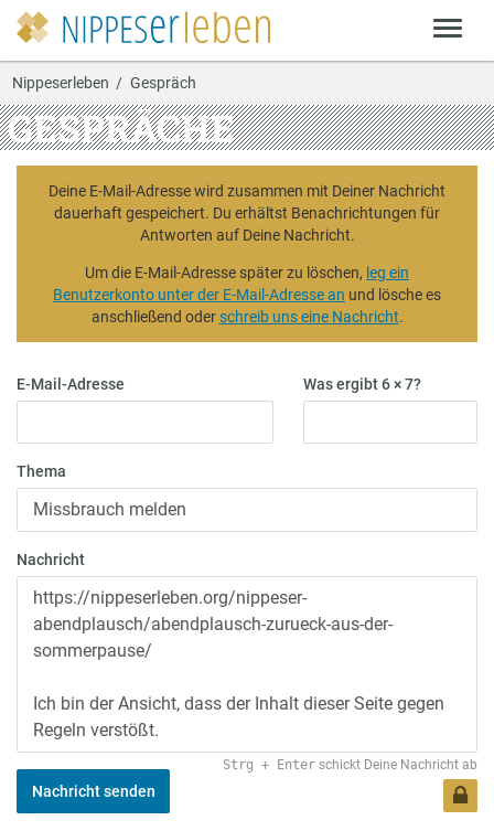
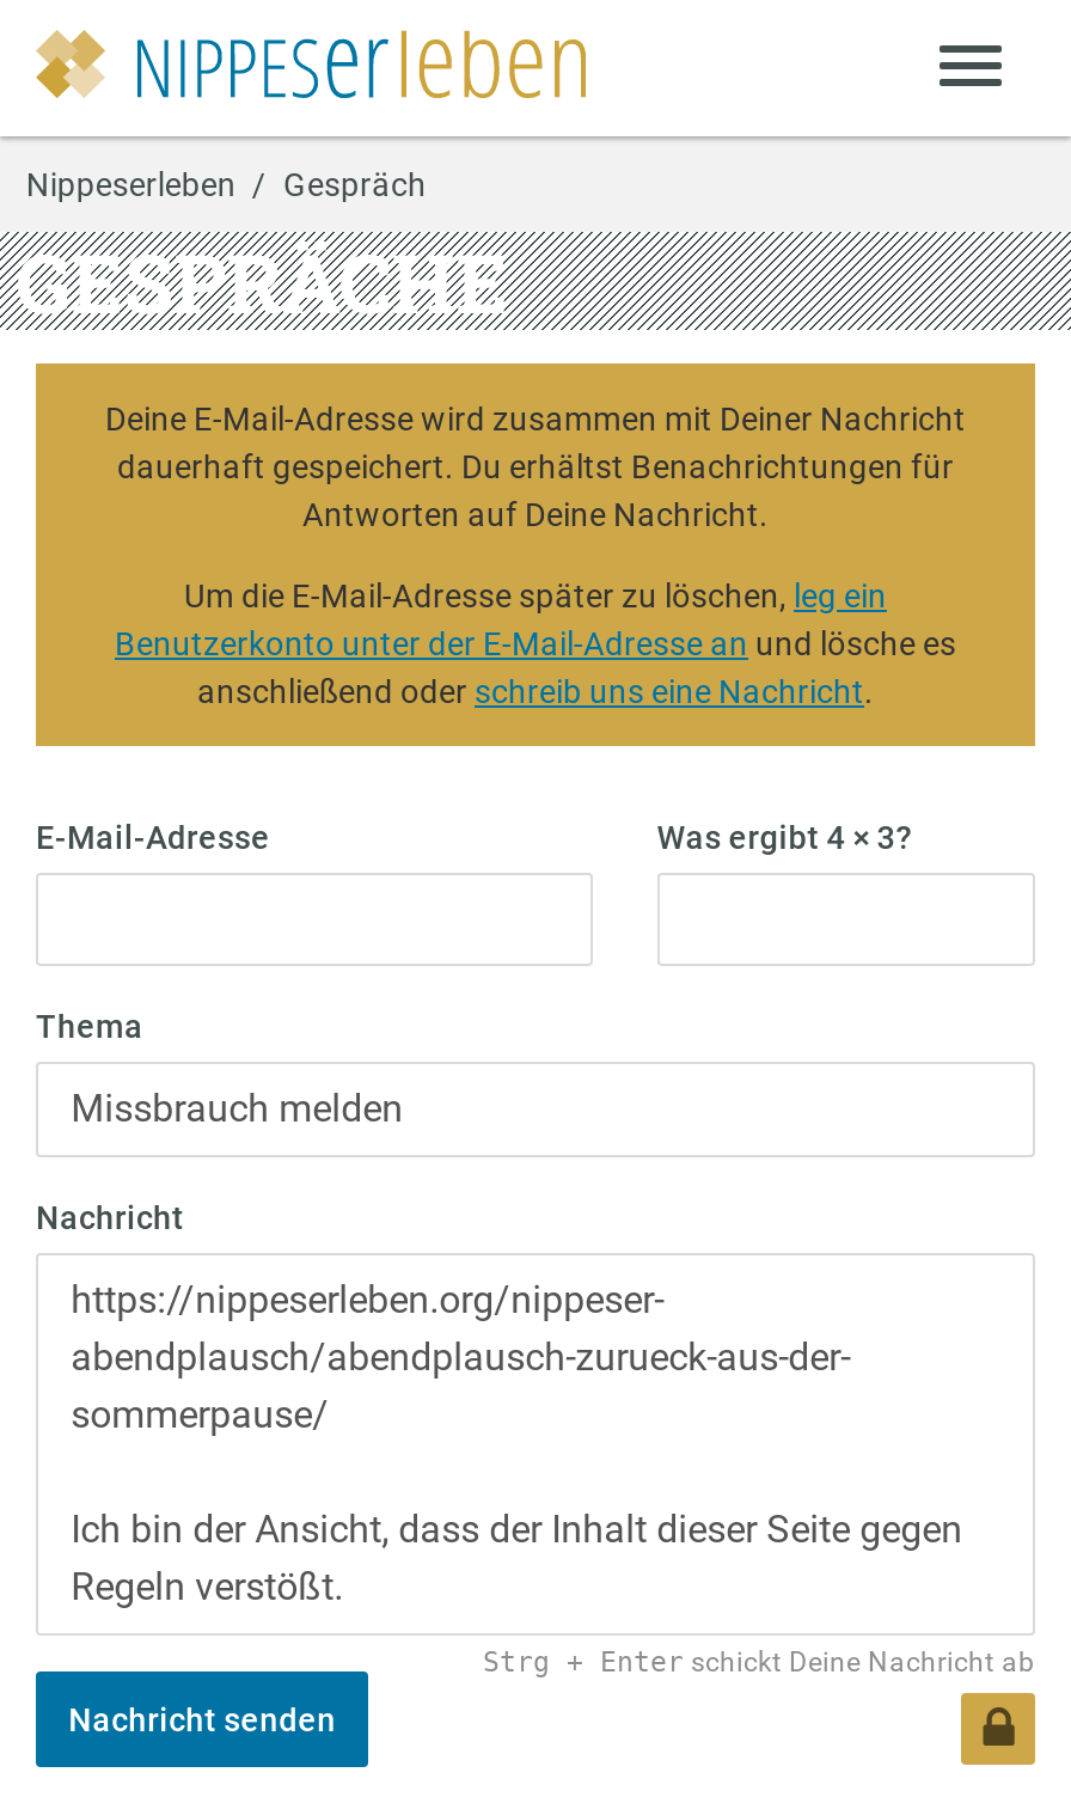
[303,375,421,392] Was ergibt 6 × 7? -> [657,817,913,855] Was ergibt 4 × 3?

